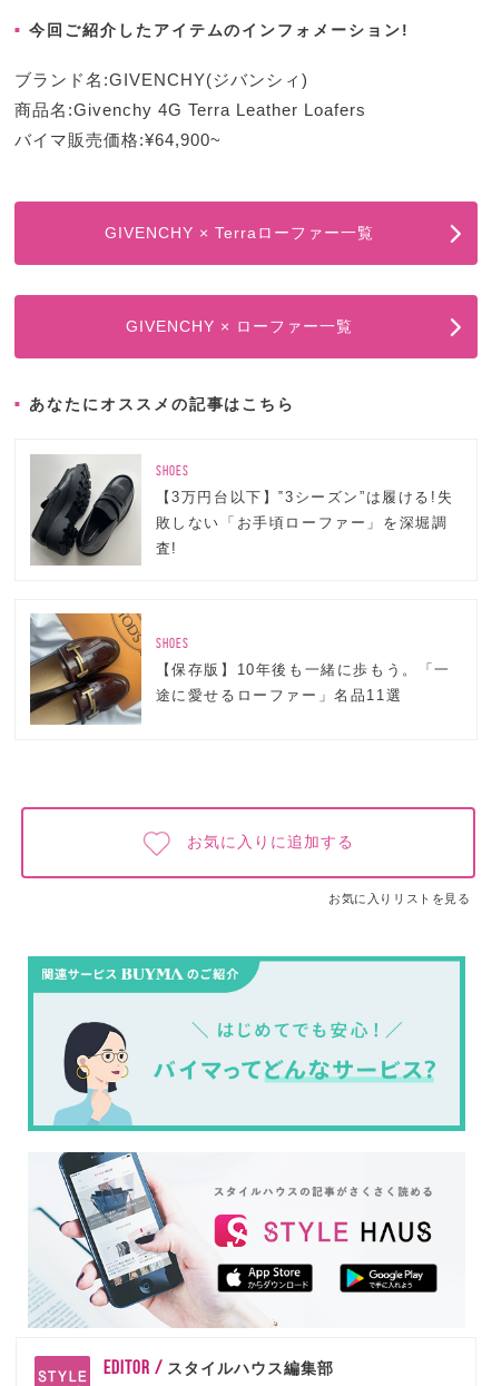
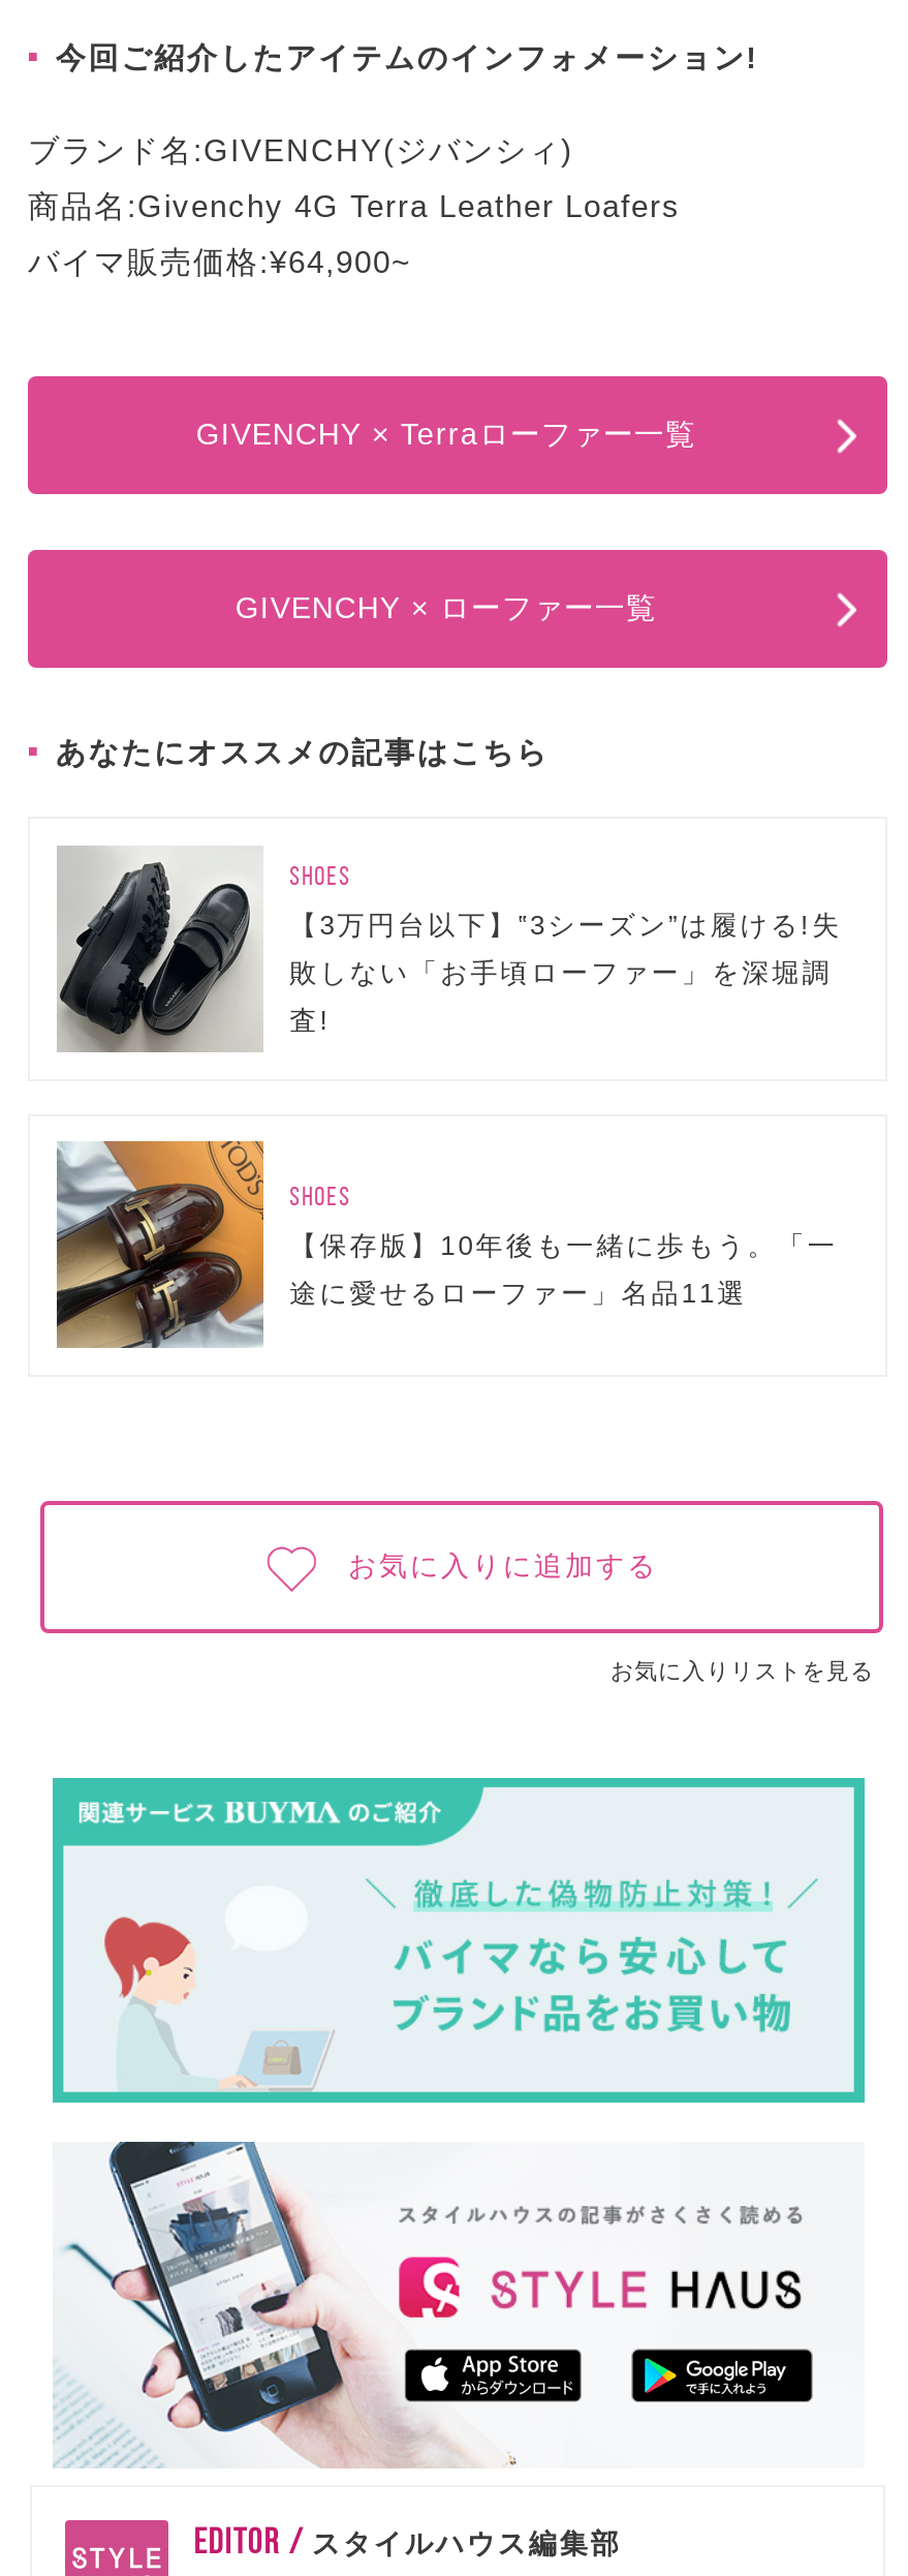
[53,1012,436,1125] [image] -> [102,1879,817,2092] [image]

